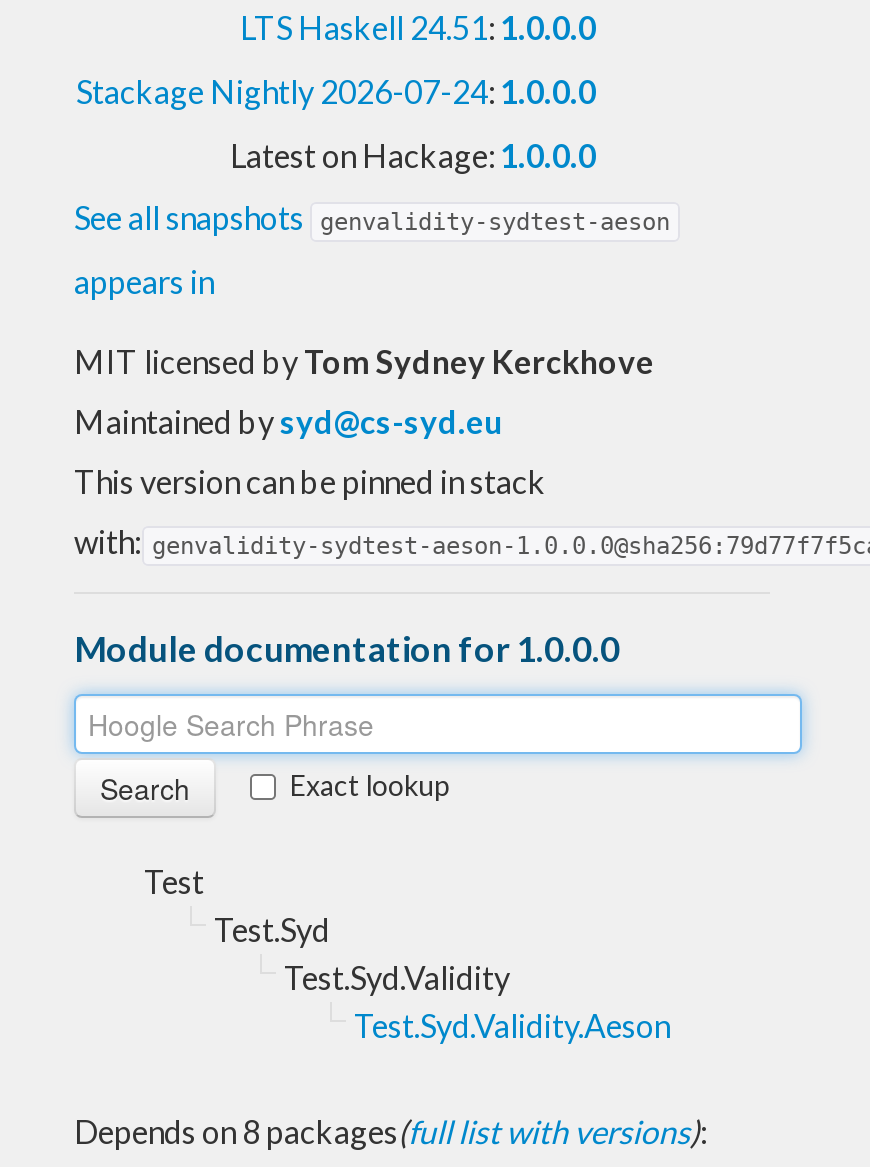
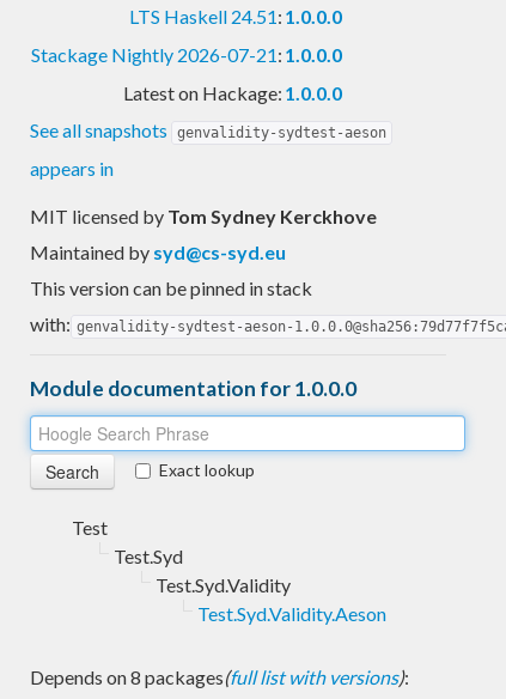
[76,72,596,110] Stackage Nightly 2026-07-24: 1.0.0.0 -> [31,43,342,66] Stackage Nightly 2026-07-21: 1.0.0.0

